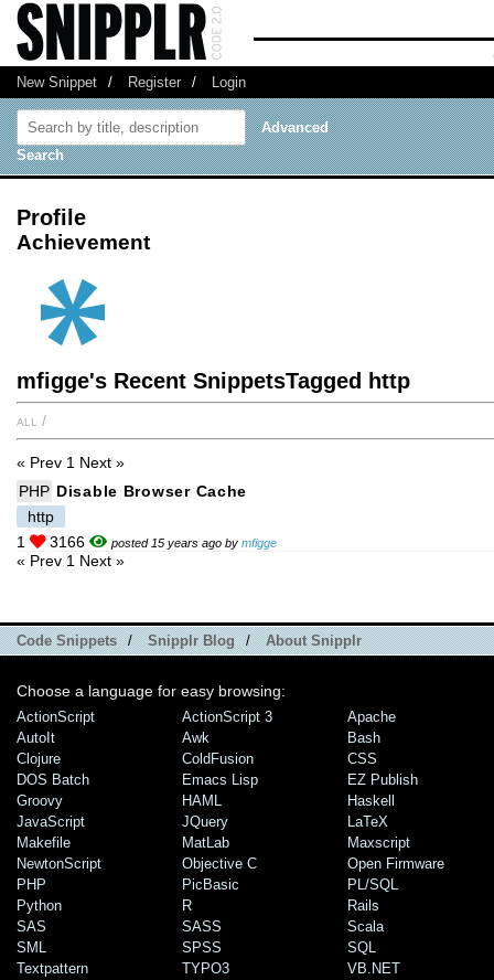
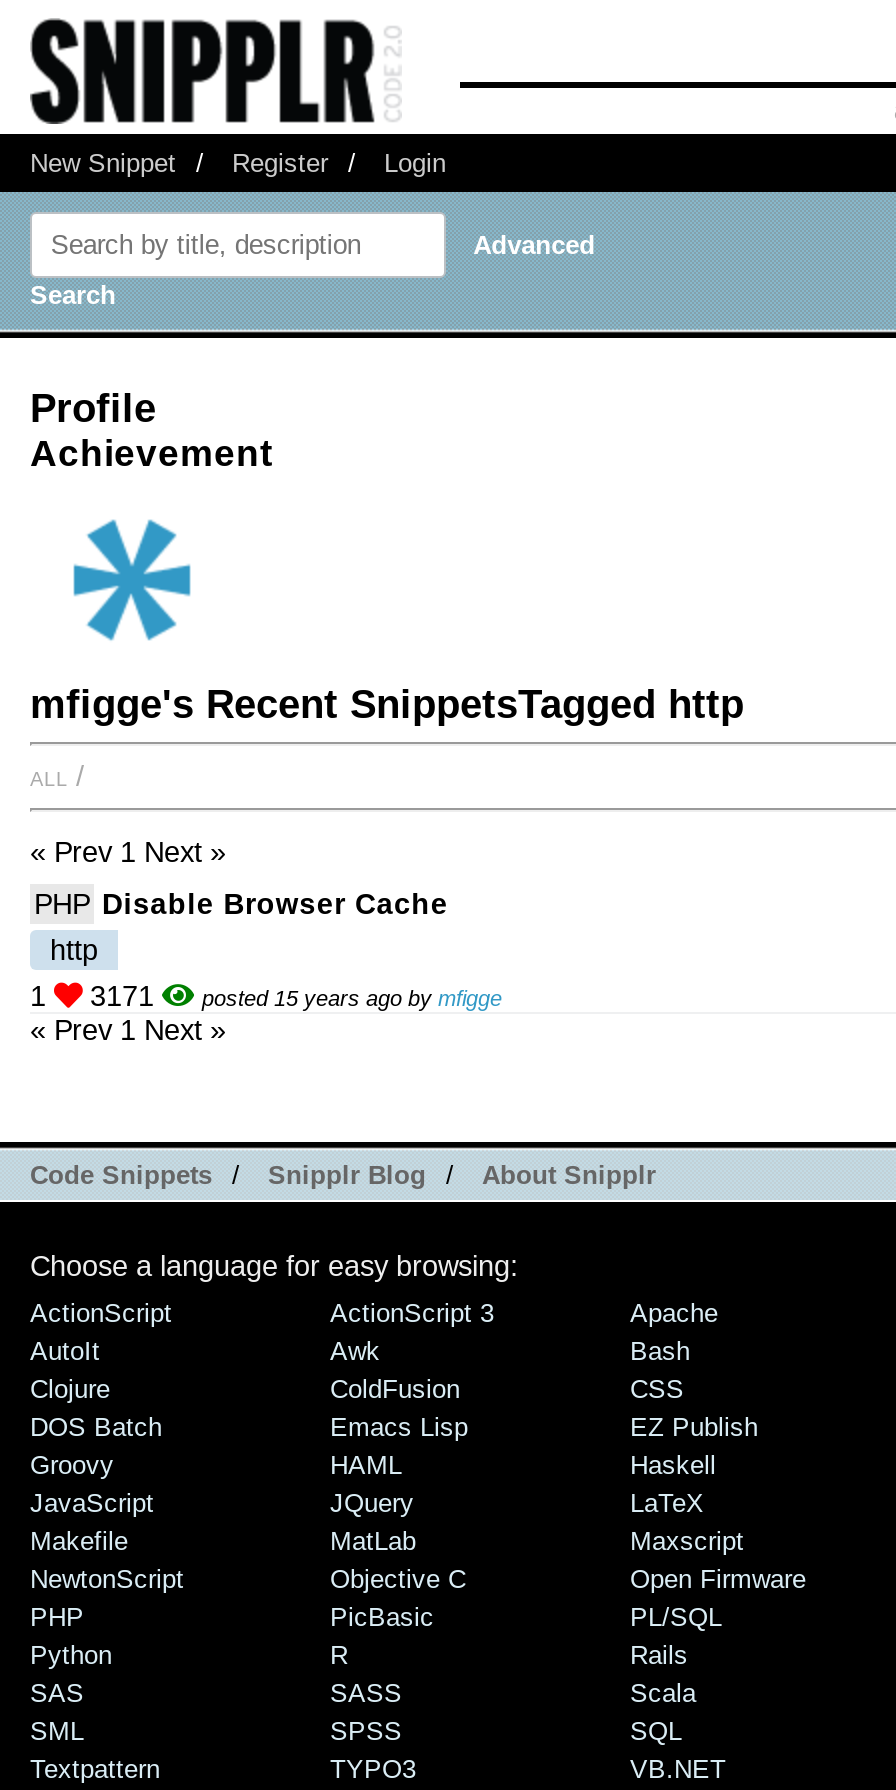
[17,533,277,550] 1 3166 posted 15 years ago by mfigge -> [30,979,502,1011] 1 3171 posted 15 years ago by mfigge

